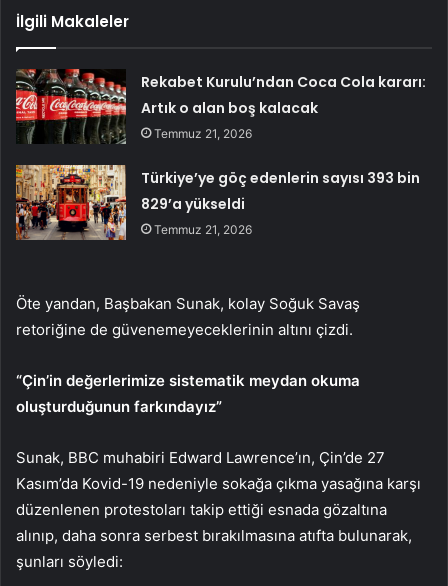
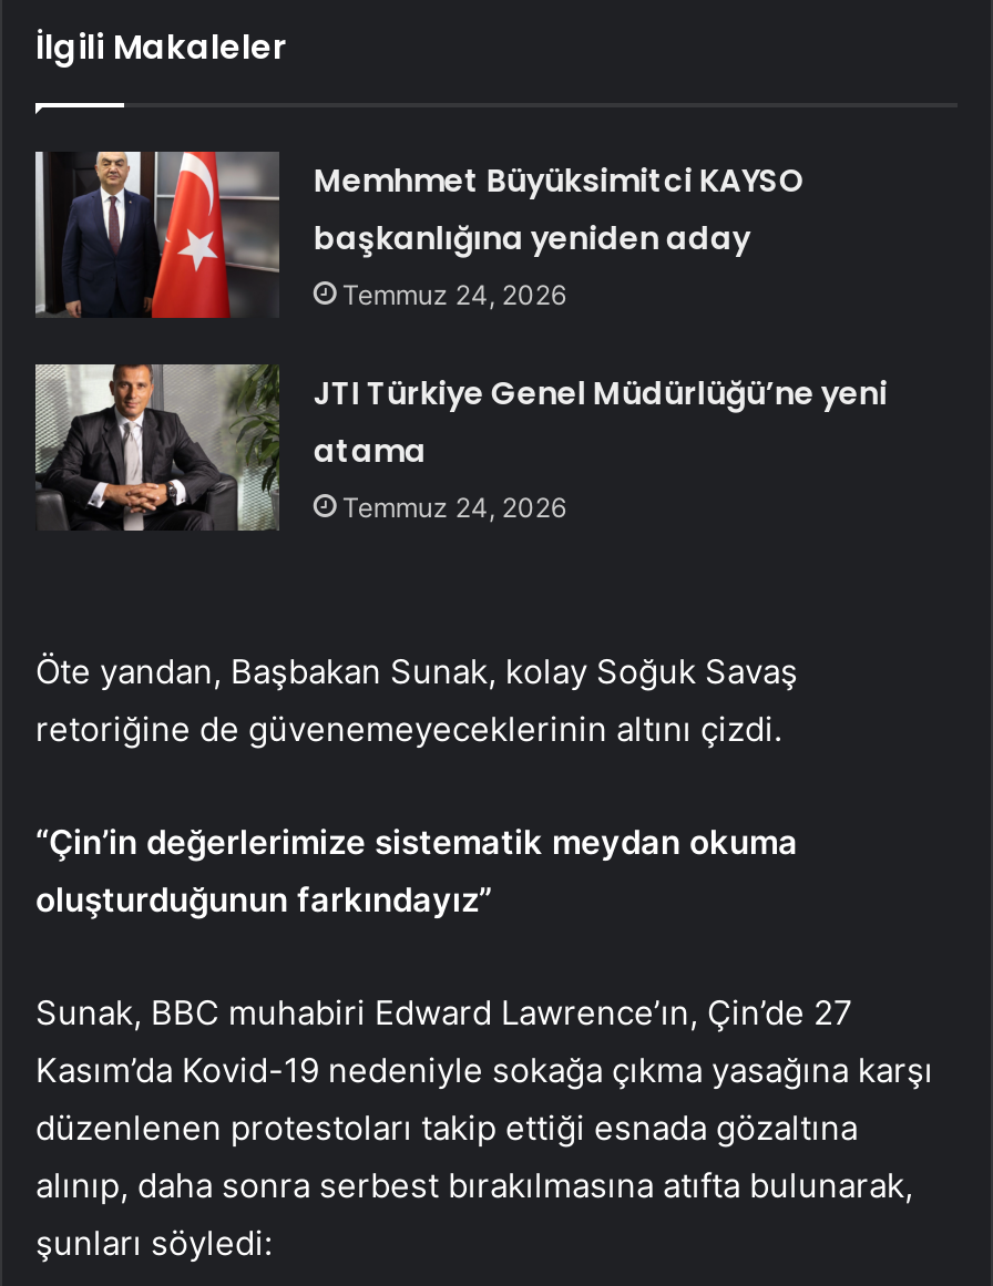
[15,68,426,145] [image] | Rekabet Kurulu’ndan Coca Cola kararı: | Artık o alan boş kalacak | Temmuz 21, 2026 -> [33,150,805,320] [image] | Memhmet Büyüksimitci KAYSO | başkanlığına yeniden aday | Temmuz 24, 2026
[15,164,420,241] [image] | Türkiye’ye göç edenlerin sayısı 393 bin | 829’a yükseldi | Temmuz 21, 2026 -> [33,362,887,533] [image] | JTI Türkiye Genel Müdürlüğü’ne yeni | atama | Temmuz 24, 2026

